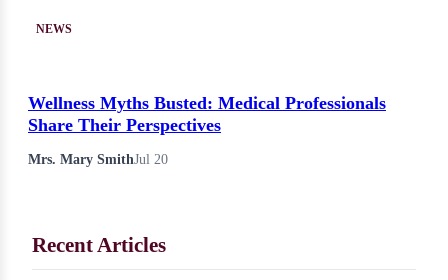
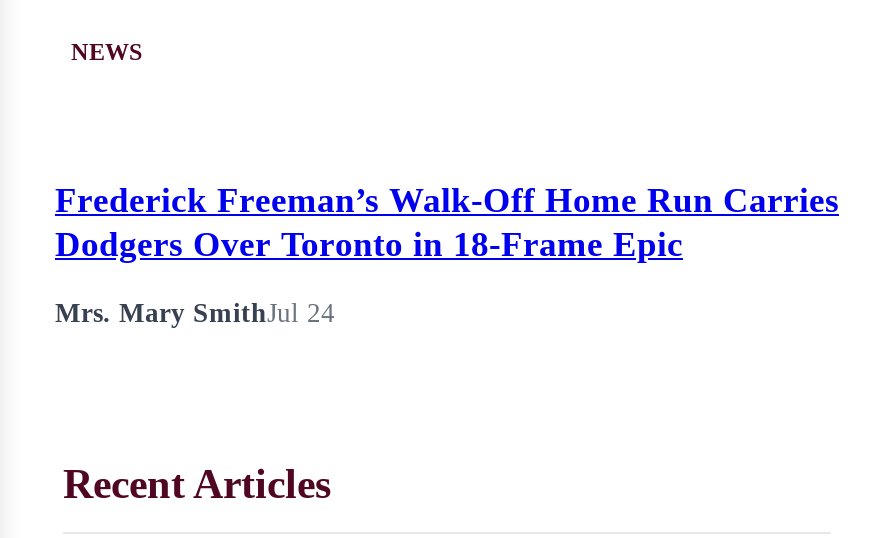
[28,93,386,135] Wellness Myths Busted: Medical Professionals | Share Their Perspectives -> [55,180,839,264] Frederick Freeman’s Walk-Off Home Run Carries | Dodgers Over Toronto in 18-Frame Epic
[28,152,168,167] Mrs. Mary SmithJul 20 -> [55,298,335,328] Mrs. Mary SmithJul 24

